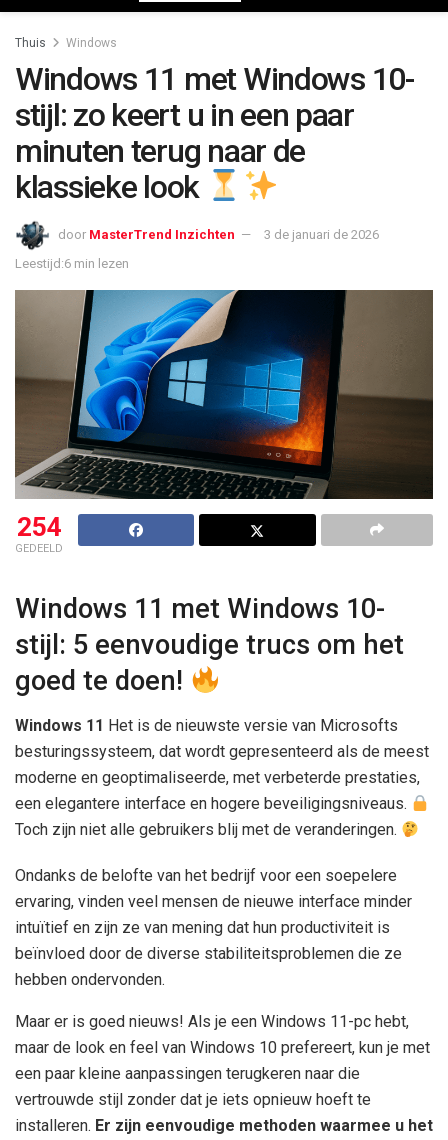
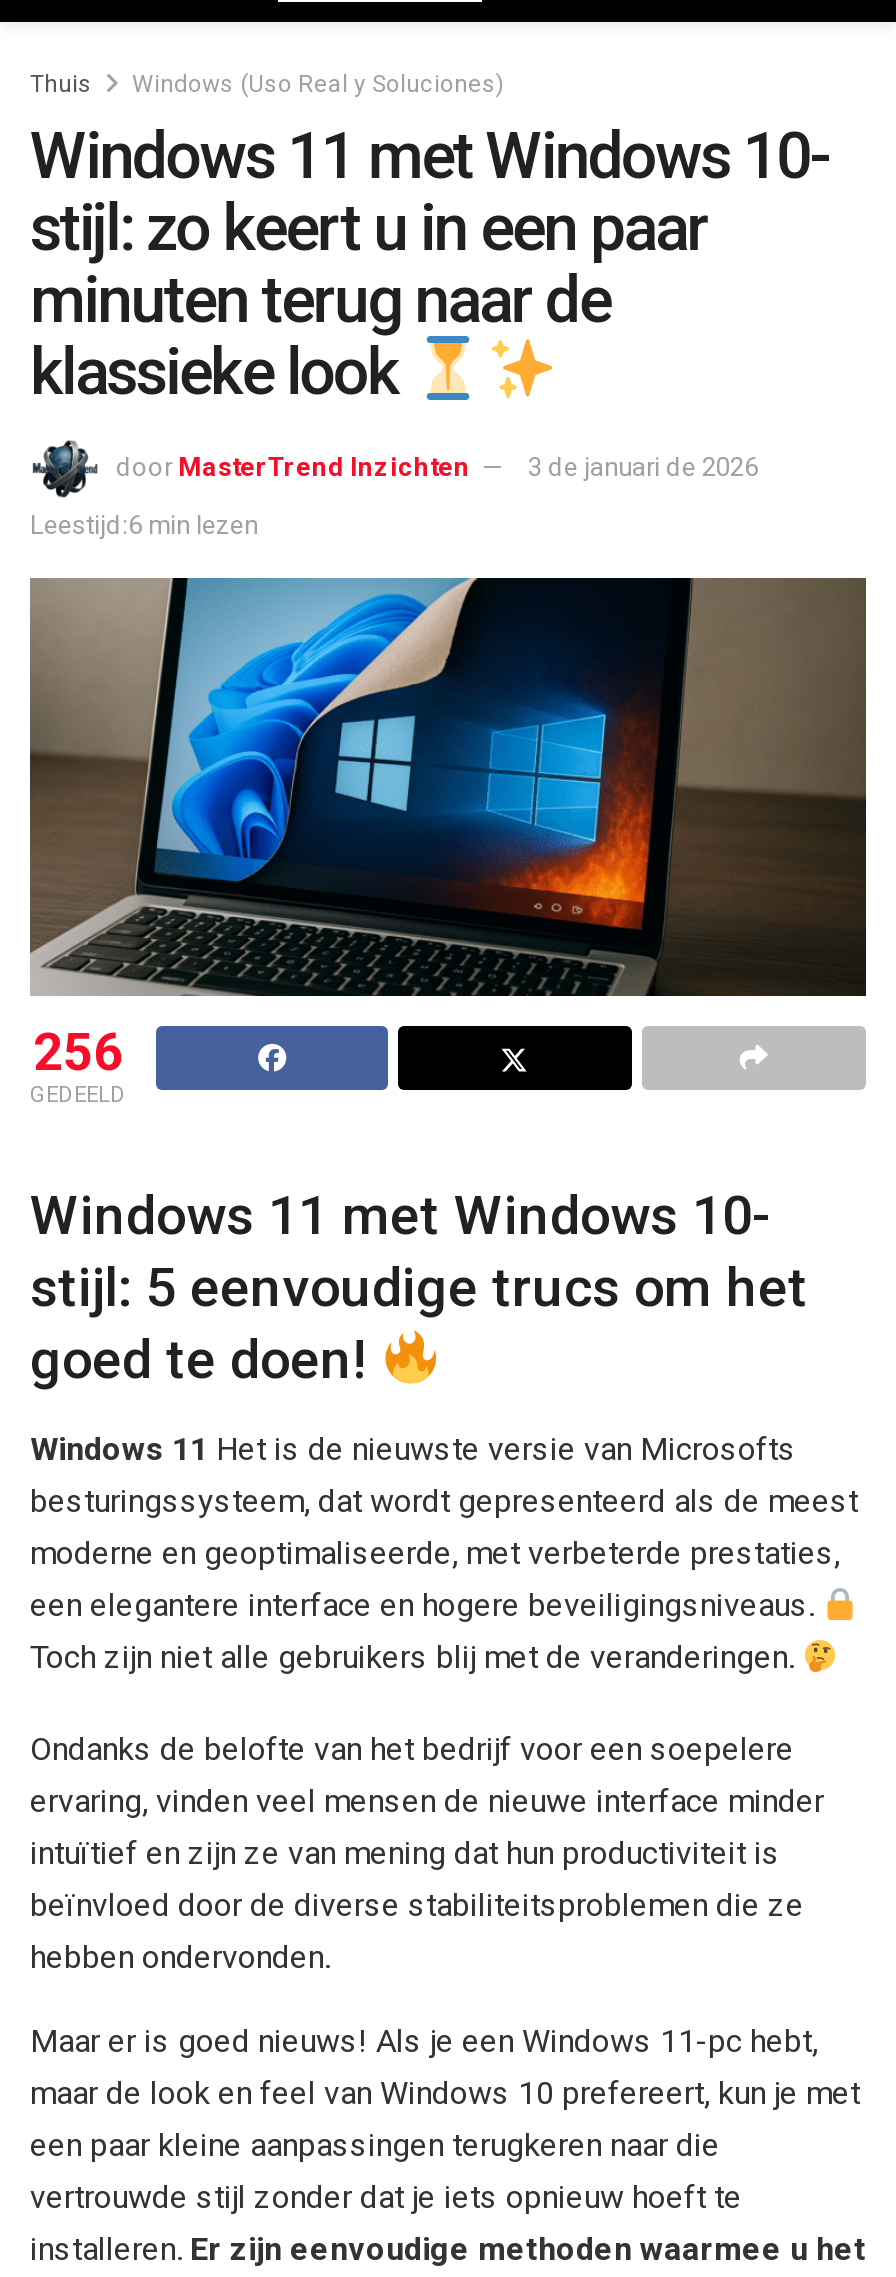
[66,36,117,50] Windows -> [132,70,504,98] Windows (Uso Real y Soluciones)
[16,512,61,542] 254 -> [33,1022,123,1082] 256

